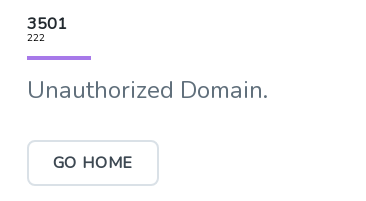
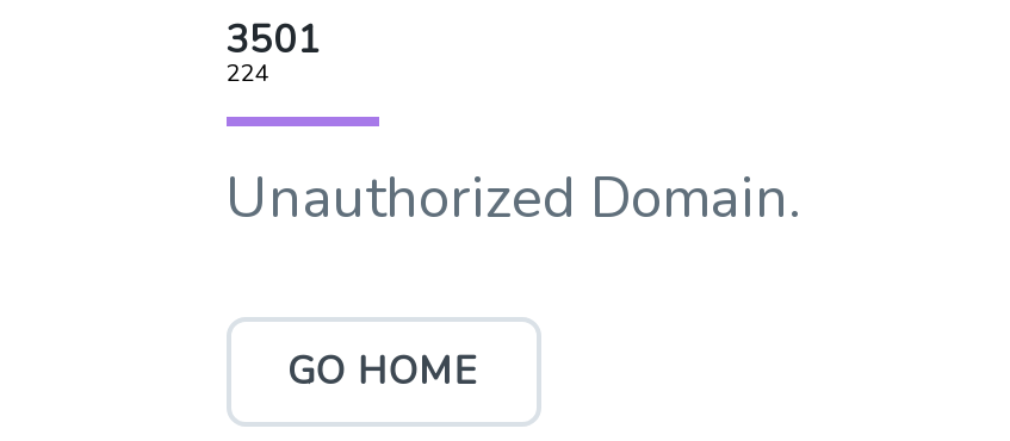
[26,31,44,45] 222 -> [225,57,268,91] 224

